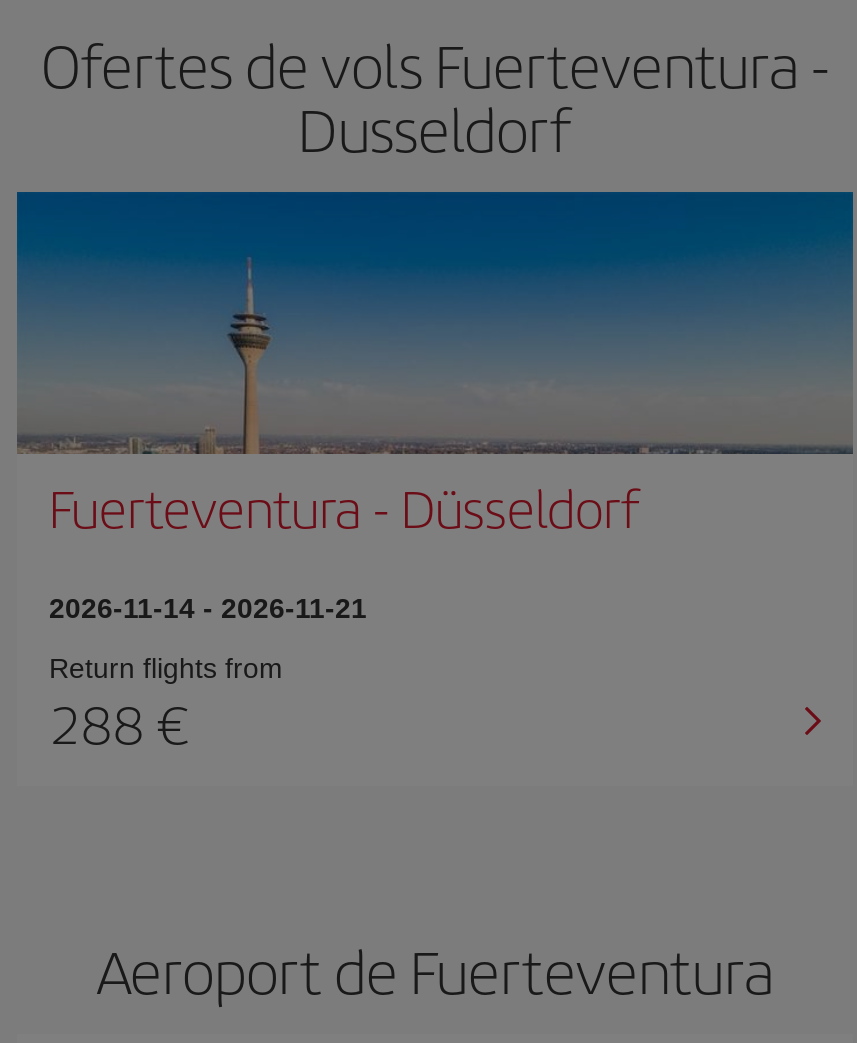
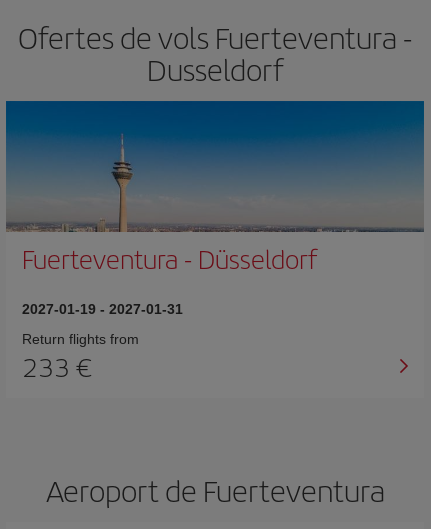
[49,592,367,624] 2026-11-14 - 2026-11-21 -> [22,301,183,317] 2027-01-19 - 2027-01-31
[49,686,189,760] 288 -> [22,348,92,385] 233

